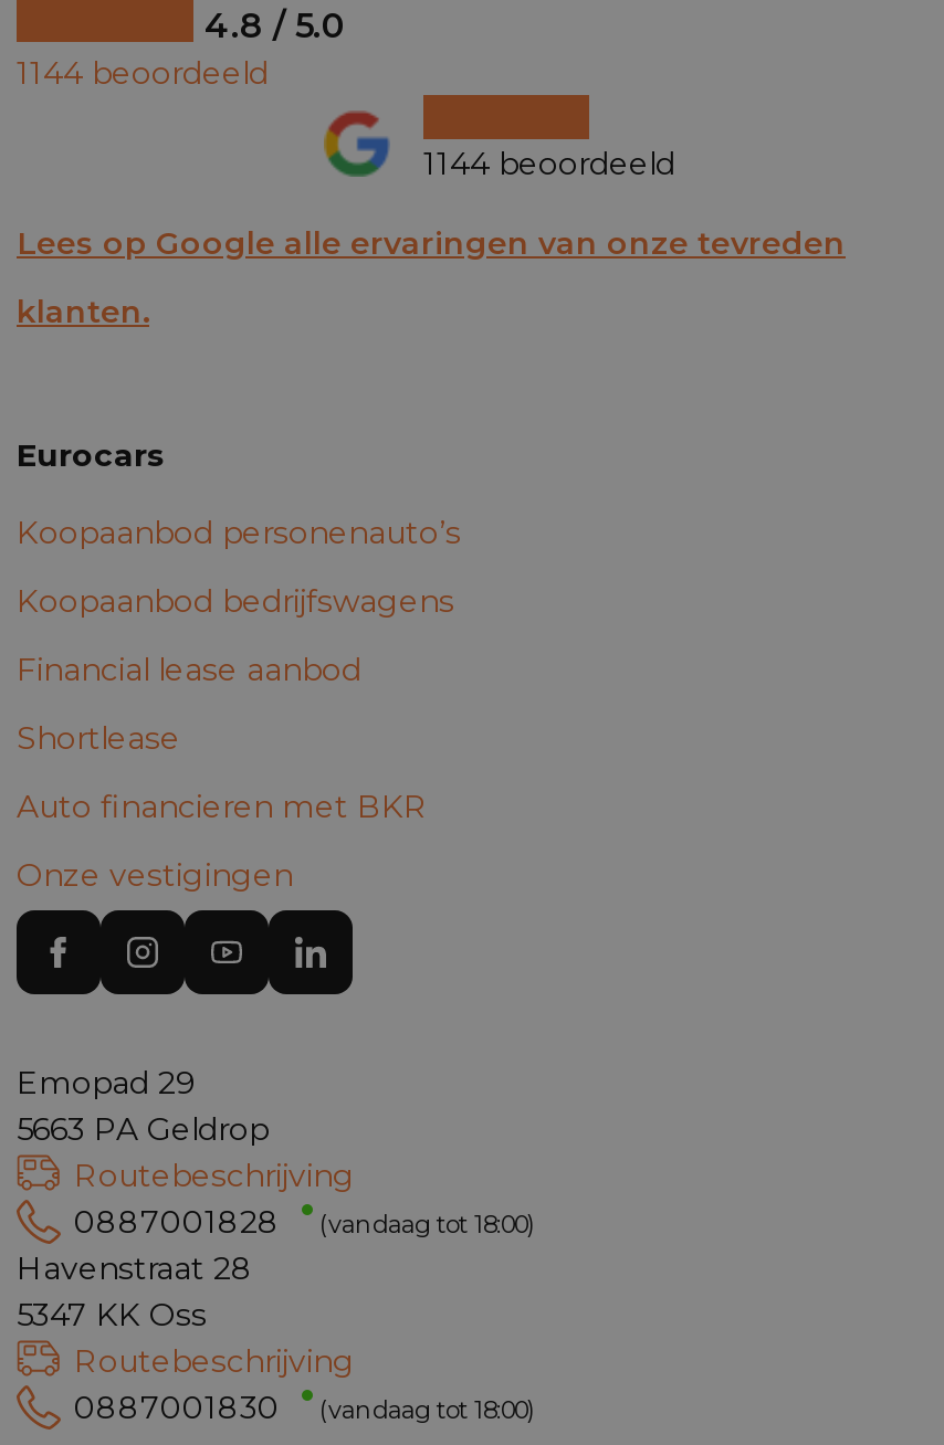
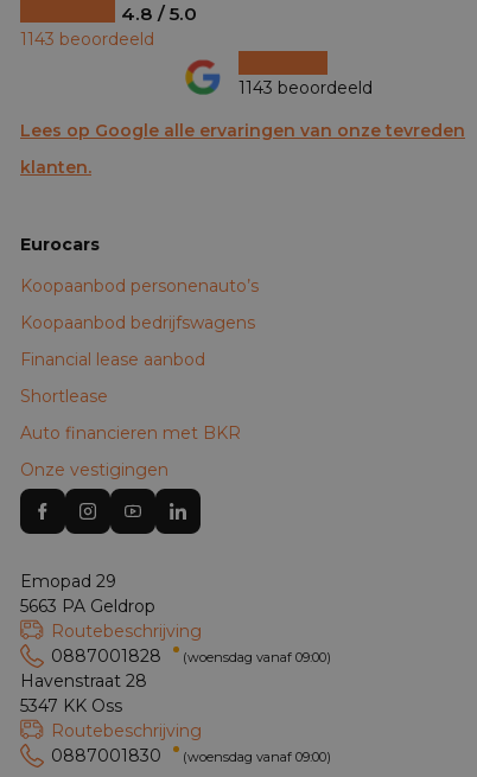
[17,53,269,93] 1144 beoordeeld -> [20,29,154,50] 1143 beoordeeld
[423,144,675,184] 1144 beoordeeld -> [238,77,373,99] 1143 beoordeeld
[319,1209,536,1240] (vandaag tot 18:00) -> [183,649,331,666] (woensdag vanaf 09:00)
[319,1394,536,1425] (vandaag tot 18:00) -> [183,749,331,765] (woensdag vanaf 09:00)

